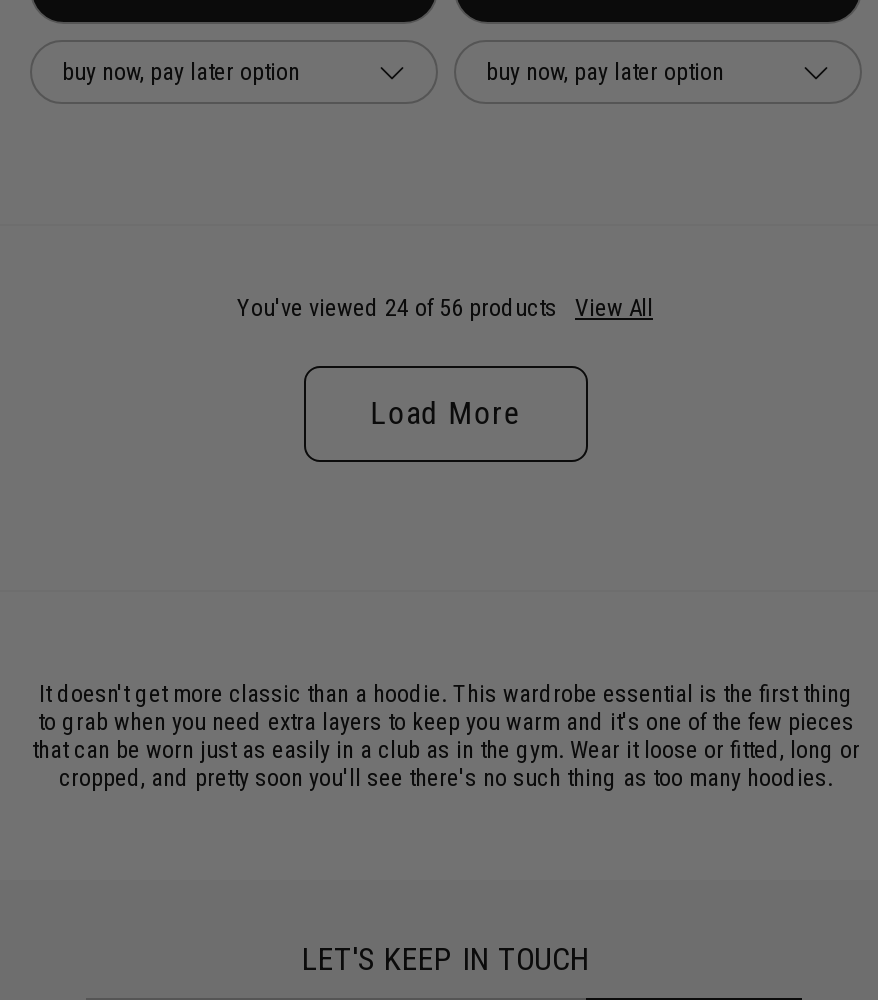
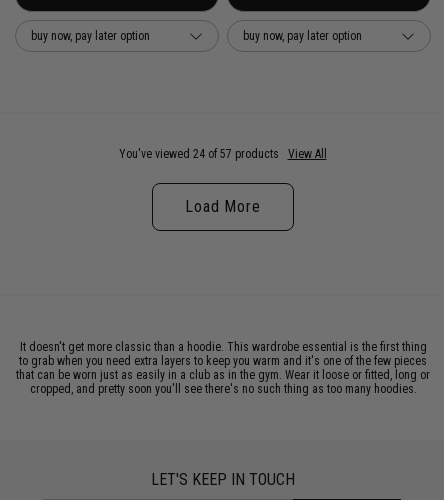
[237,295,557,323] You've viewed 24 of 56 products -> [118,147,278,161] You've viewed 24 of 57 products

